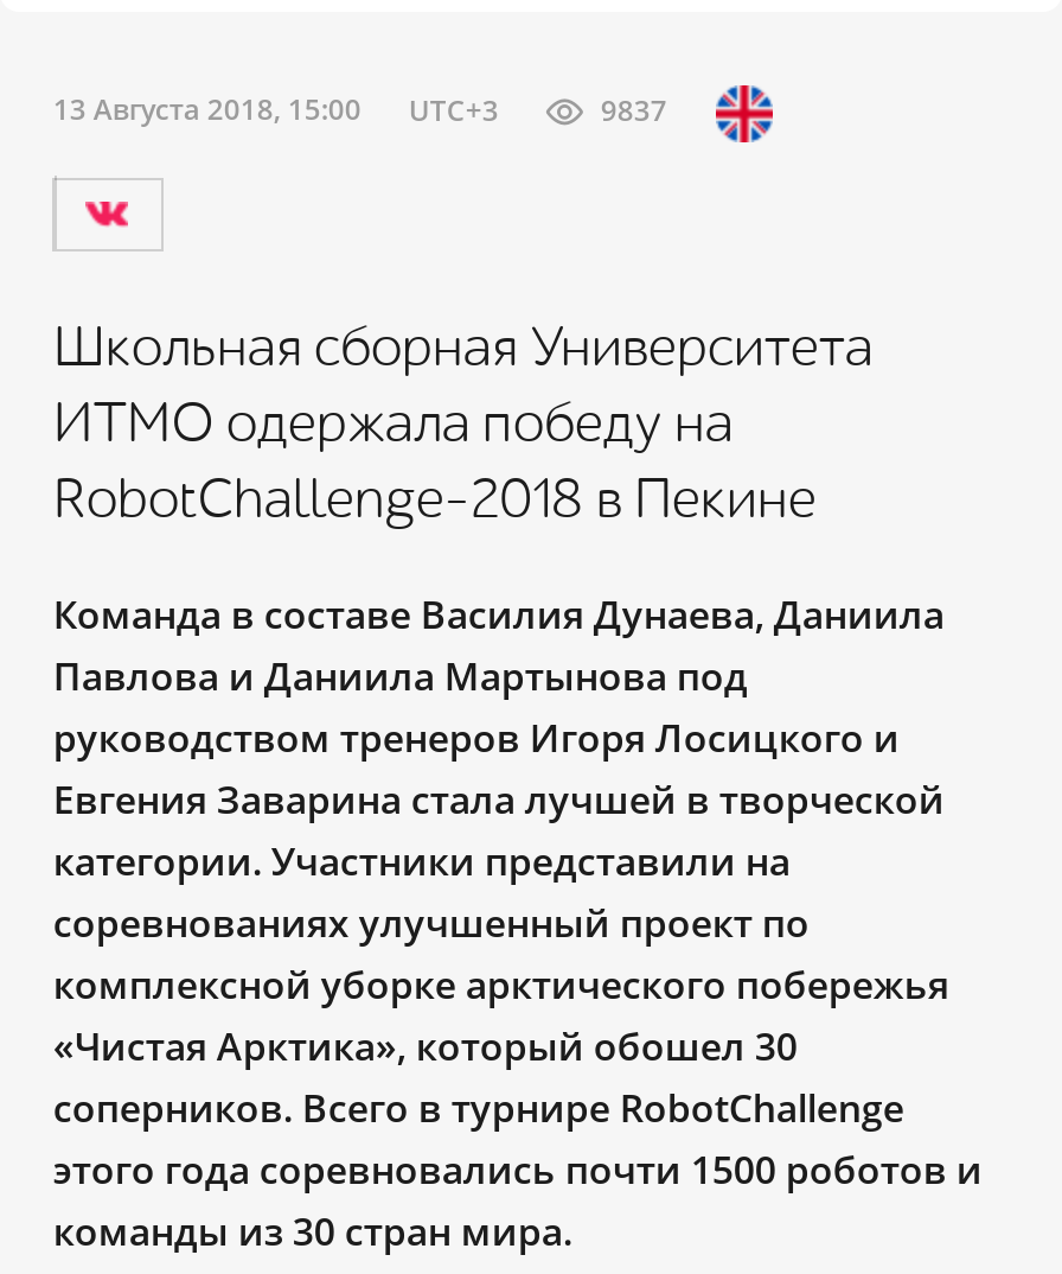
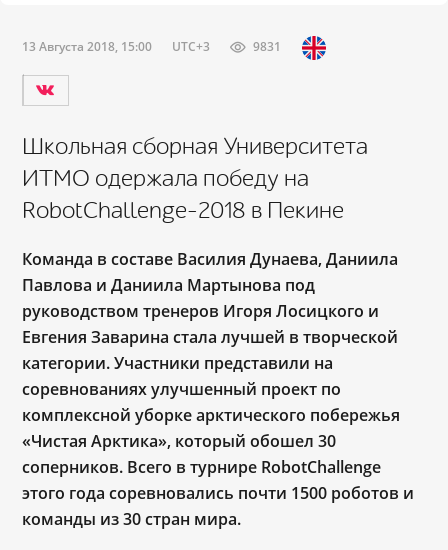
[601,89,667,130] 9837 -> [253,38,281,55] 9831

